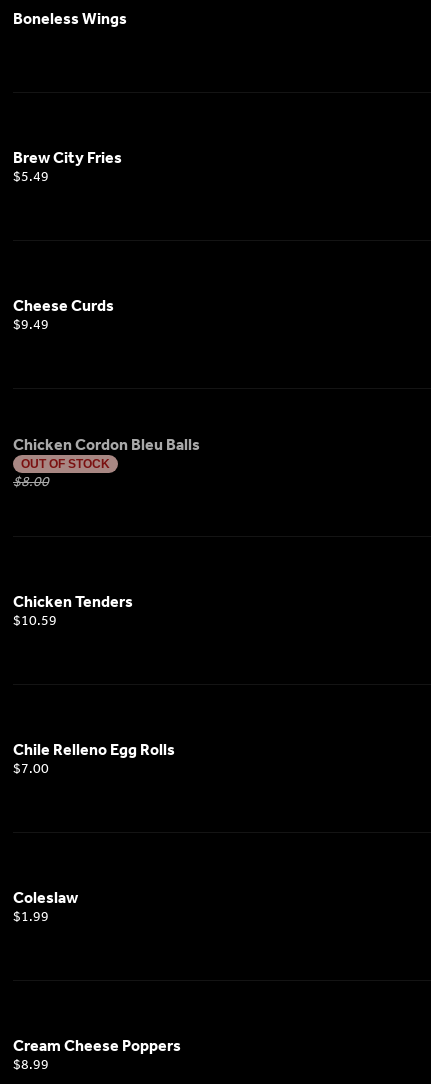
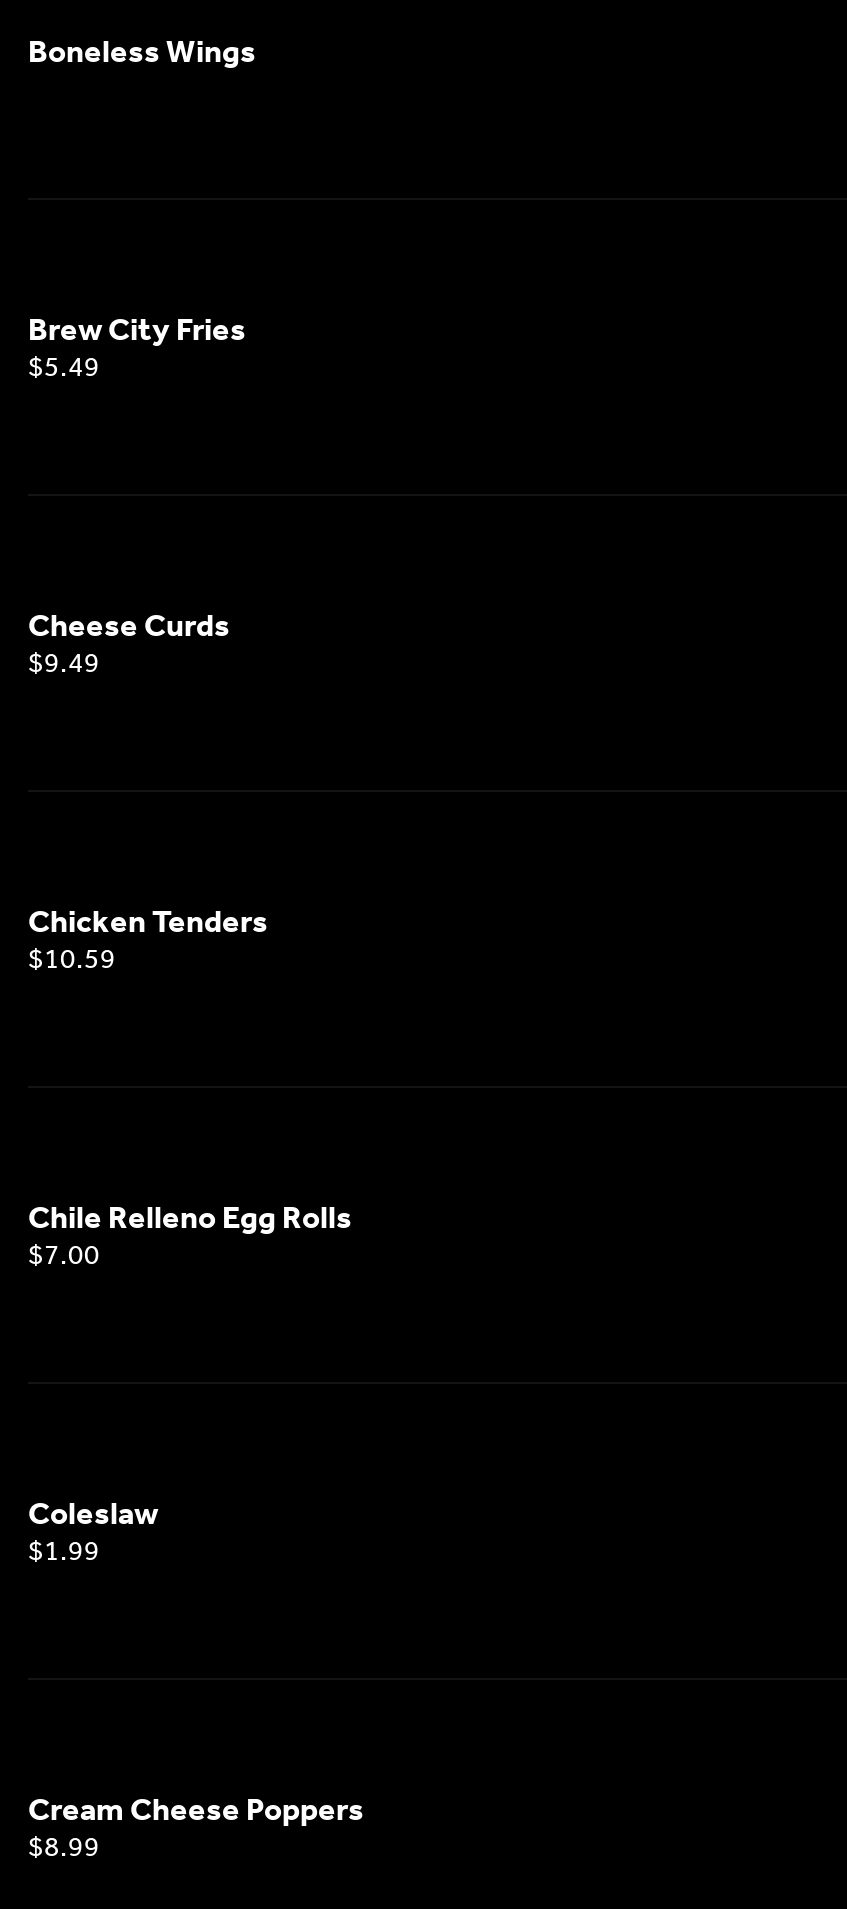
[13,435,200,490] Chicken Cordon Bleu Balls | OUT OF STOCK | $8.00 -> none

